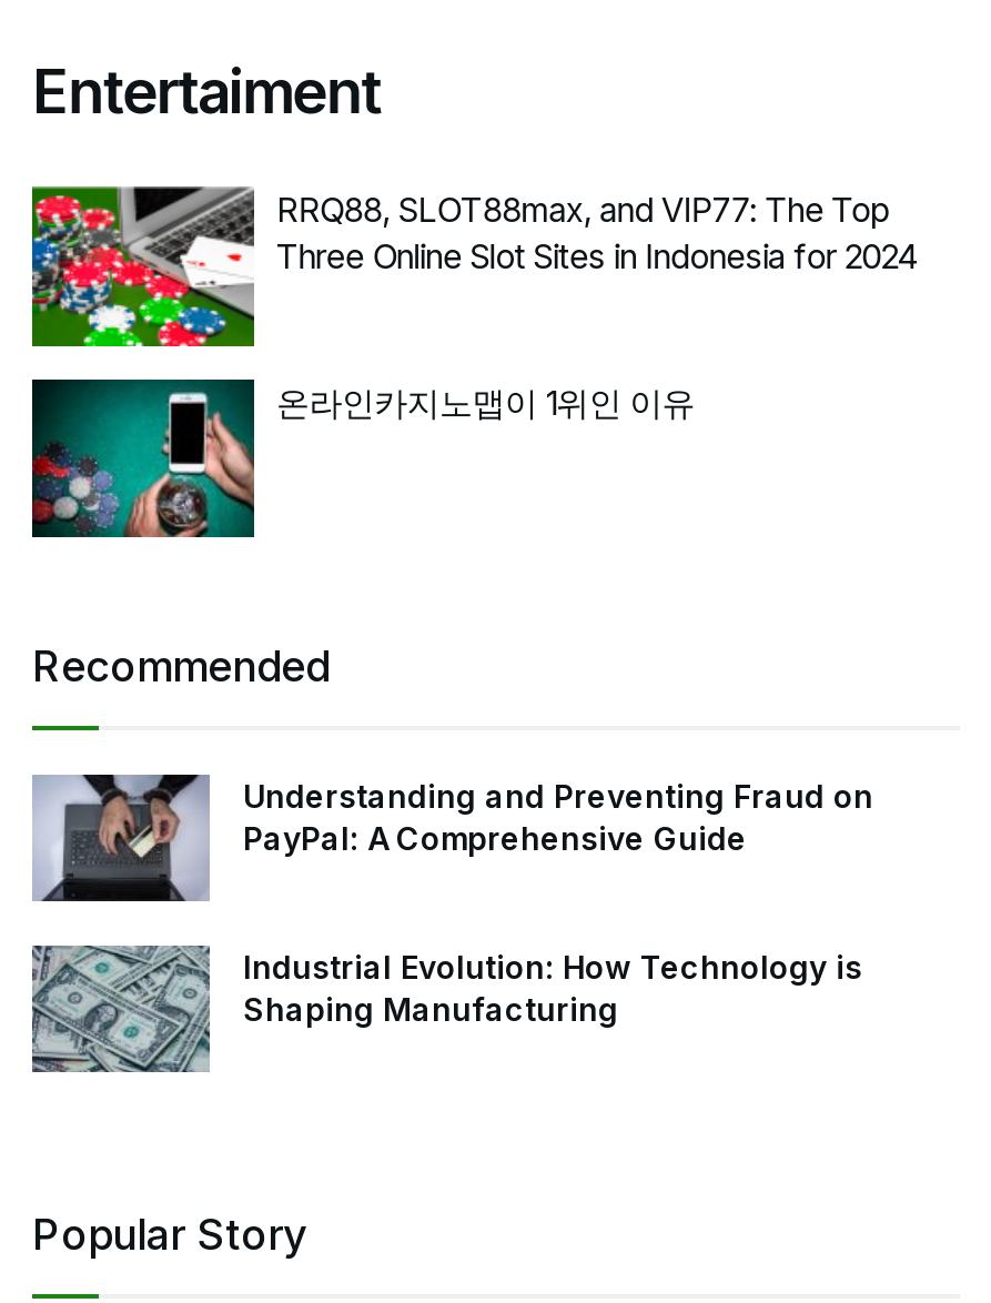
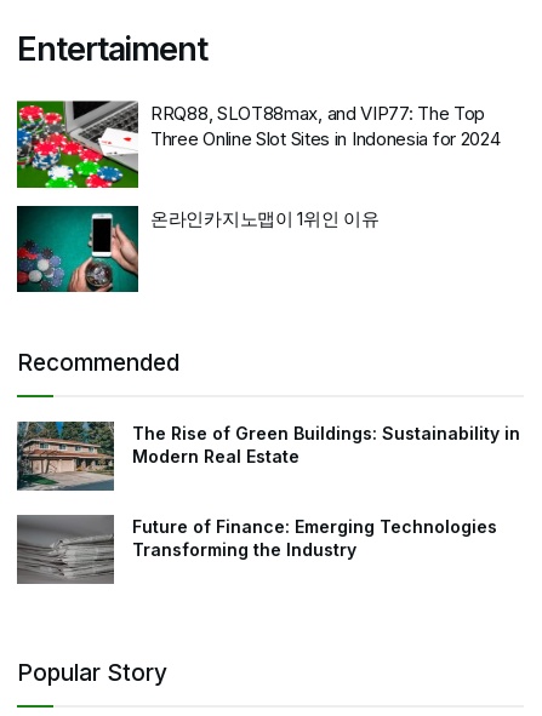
[32,772,873,901] [image] | Understanding and Preventing Fraud on | PayPal: A Comprehensive Guide -> [16,420,520,492] [image] | The Rise of Green Buildings: Sustainability in | Modern Real Estate
[32,946,862,1072] [image] | Industrial Evolution: How Technology is | Shaping Manufacturing -> [17,516,497,584] [image] | Future of Finance: Emerging Technologies | Transforming the Industry

